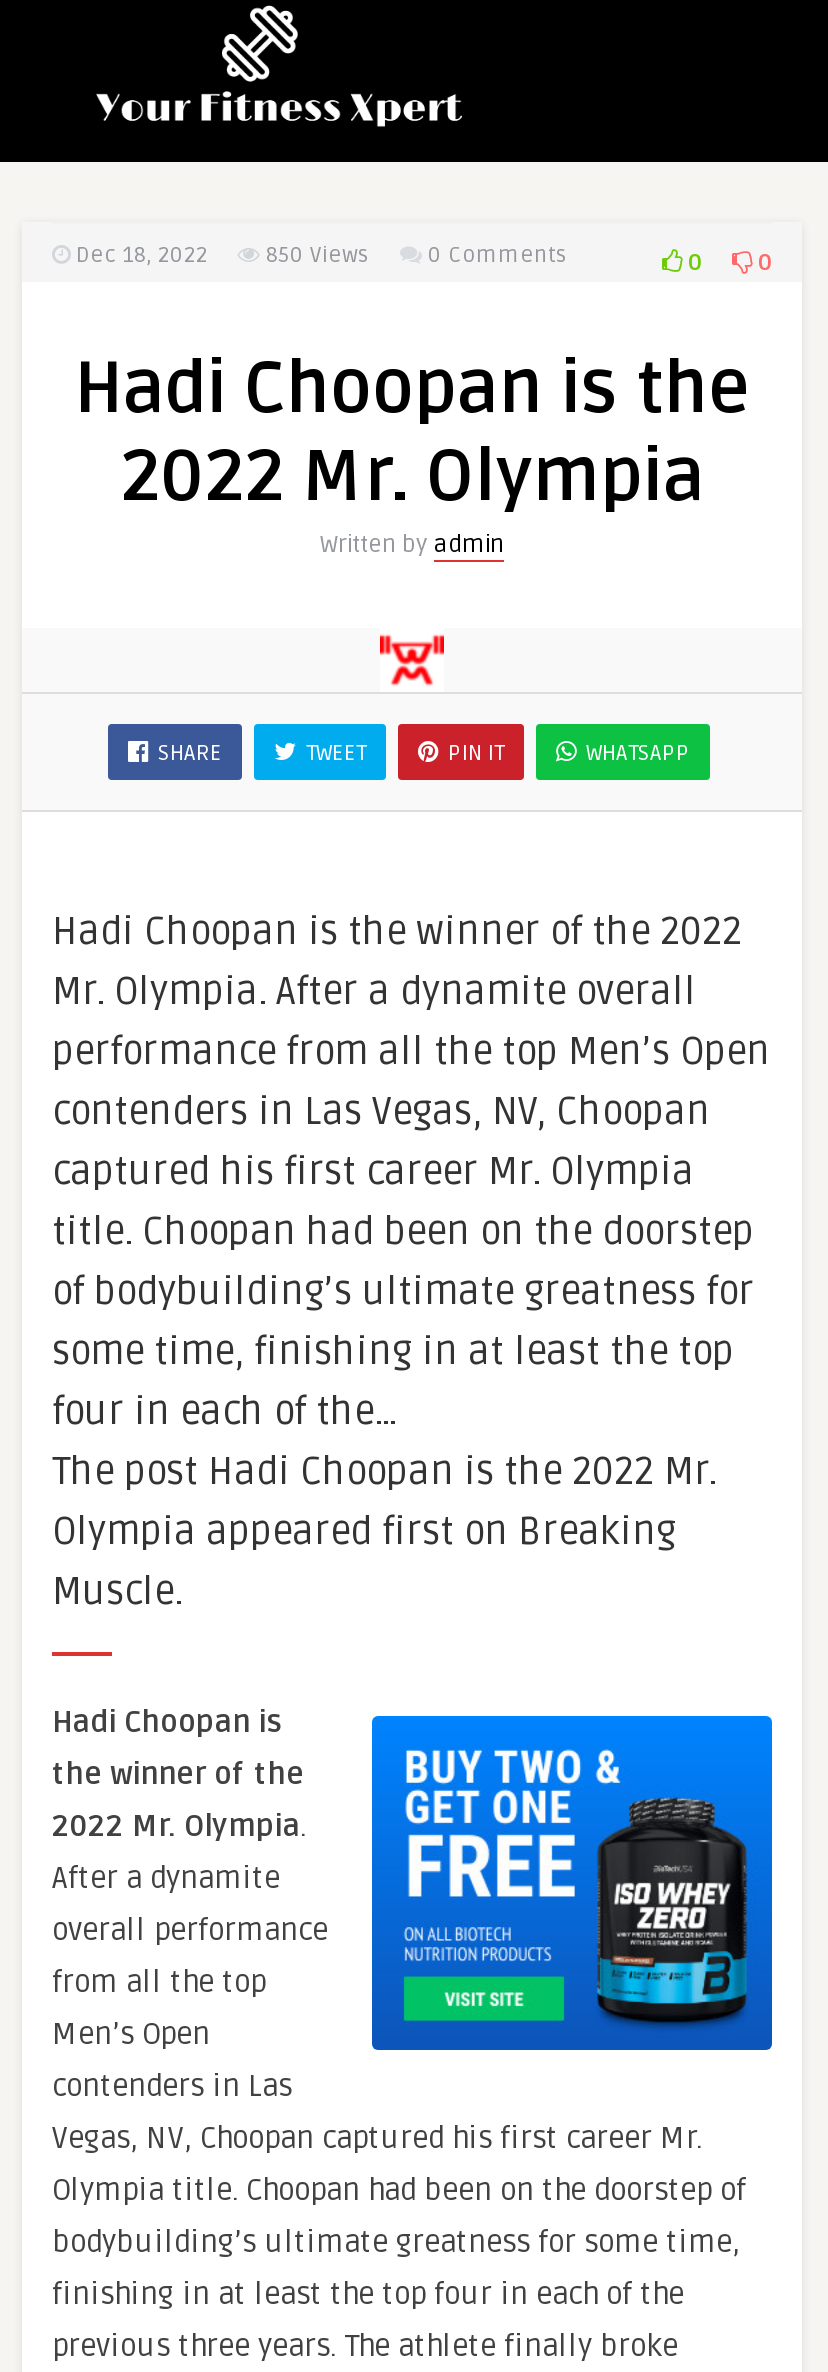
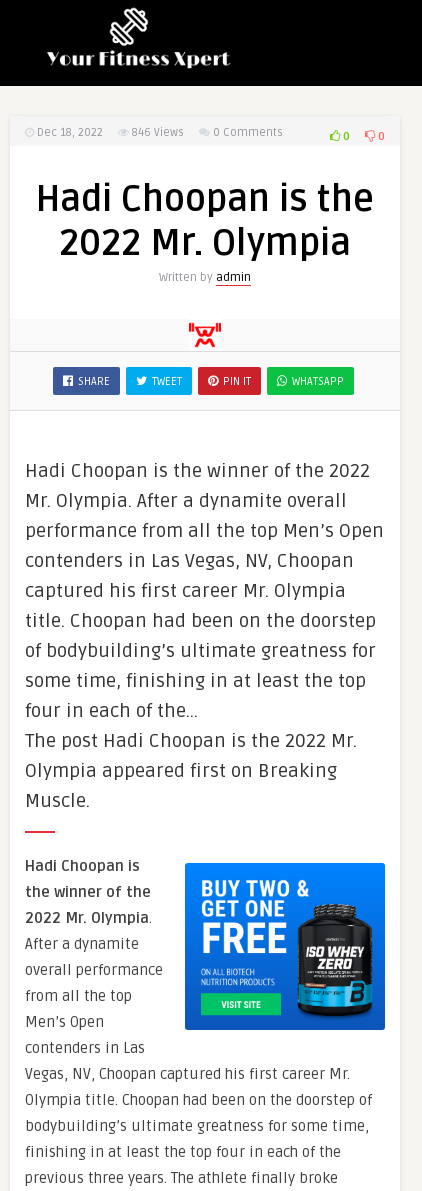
[70,242,370,268] Dec 18, 2022 850 Views -> [34,126,184,139] Dec 18, 2022 846 Views

